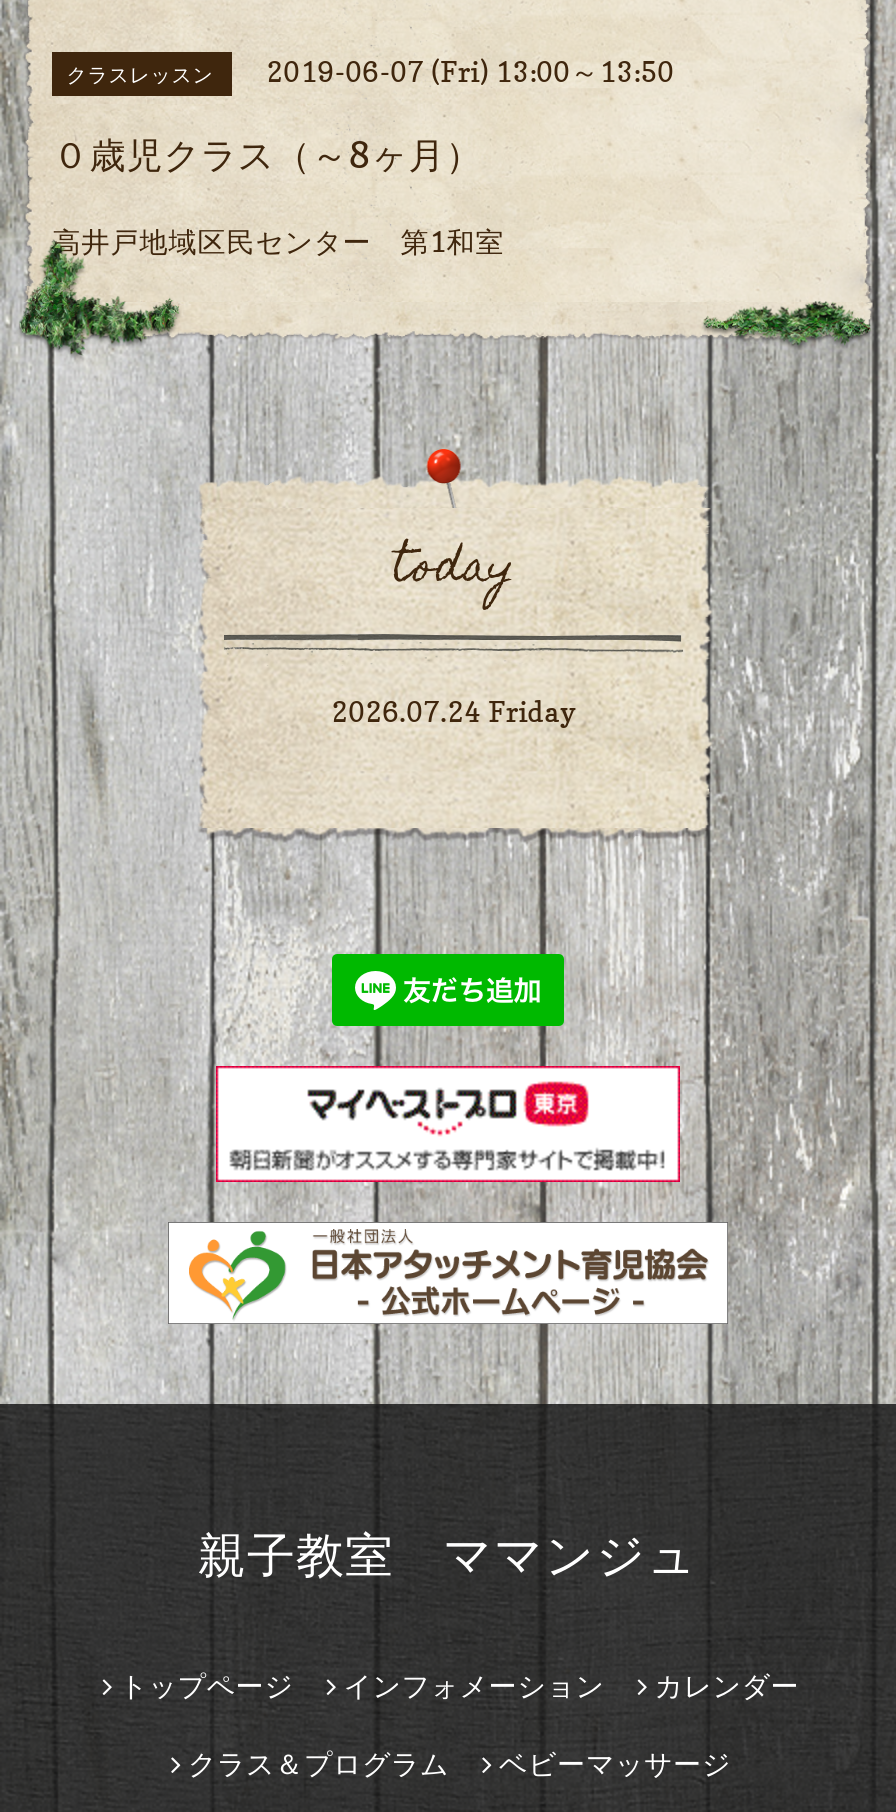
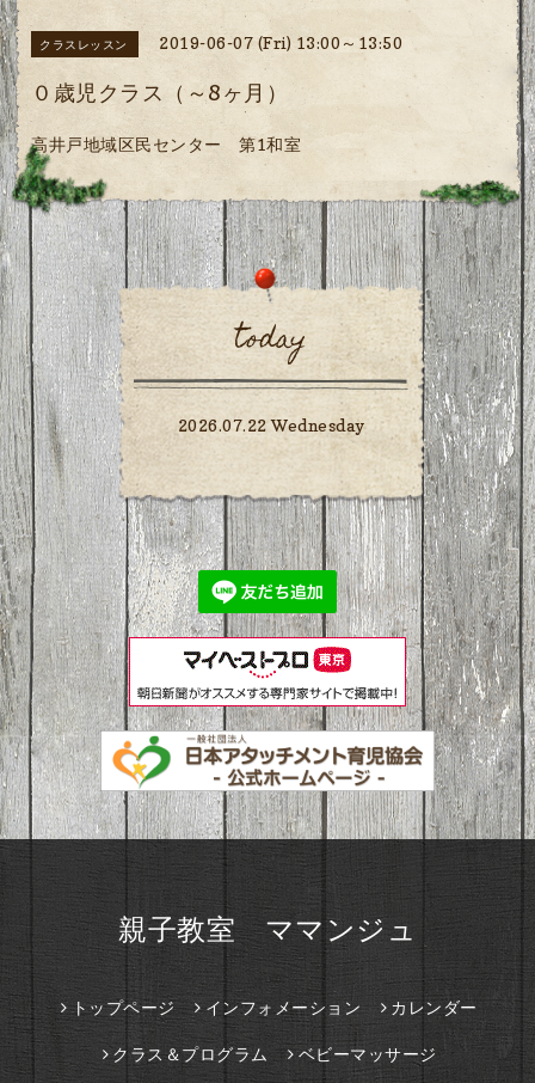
[332,695,576,729] 2026.07.24 Friday -> [177,415,365,435] 2026.07.22 Wednesday

